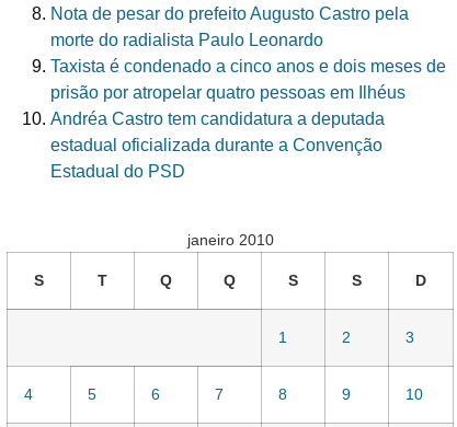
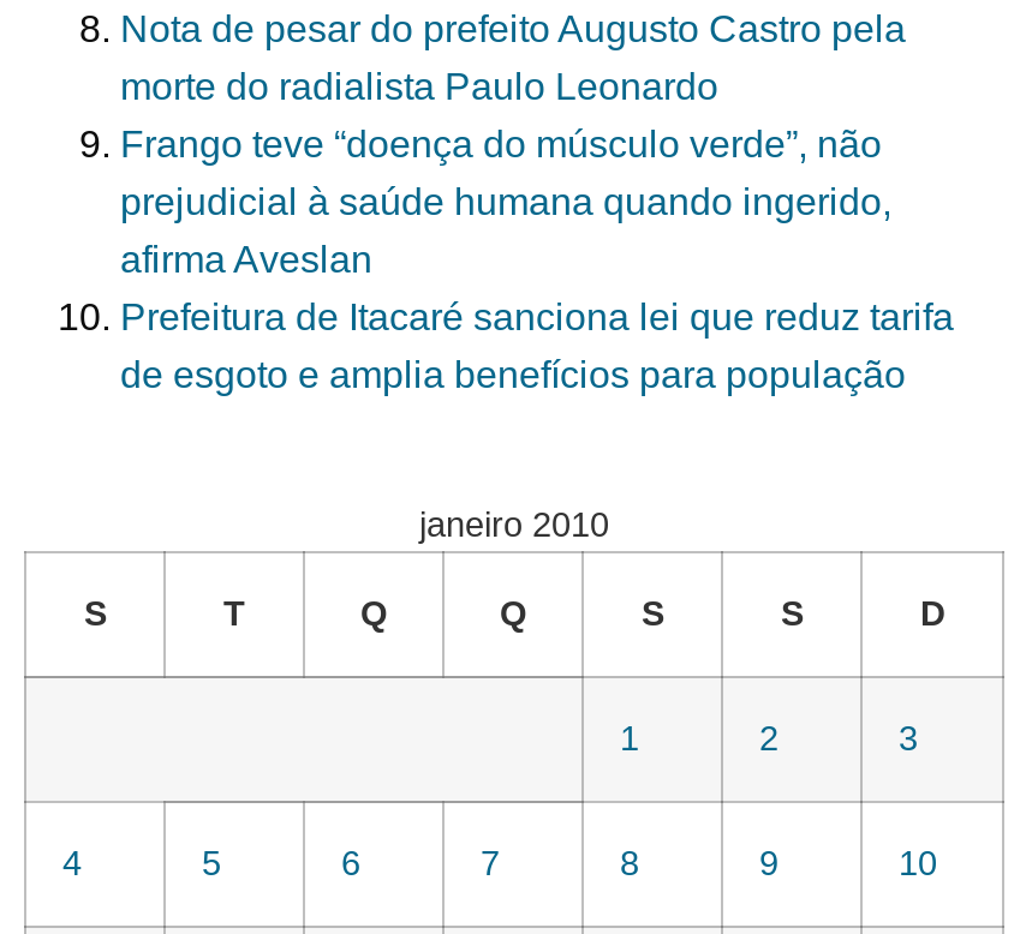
[50,57,446,180] Taxista é condenado a cinco anos e dois meses de | prisão por atropelar quatro pessoas em Ilhéus | Andréa Castro tem candidatura a deputada | estadual oficializada durante a Convenção | Estadual do PSD -> [120,124,954,395] Frango teve “doença do músculo verde”, não | prejudicial à saúde humana quando ingerido, | afirma Aveslan | Prefeitura de Itacaré sanciona lei que reduz tarifa | de esgoto e amplia benefícios para população

